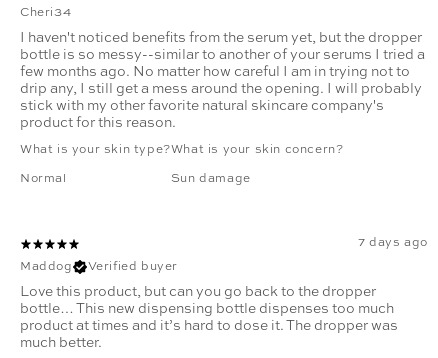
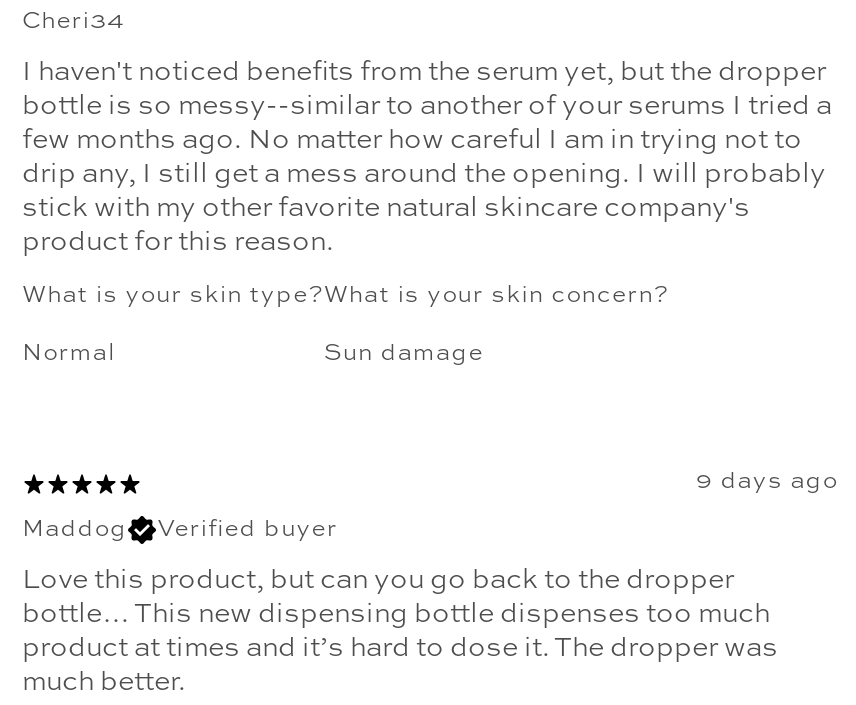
[358,237,428,249] 7 days ago -> [696,469,838,493] 9 days ago

